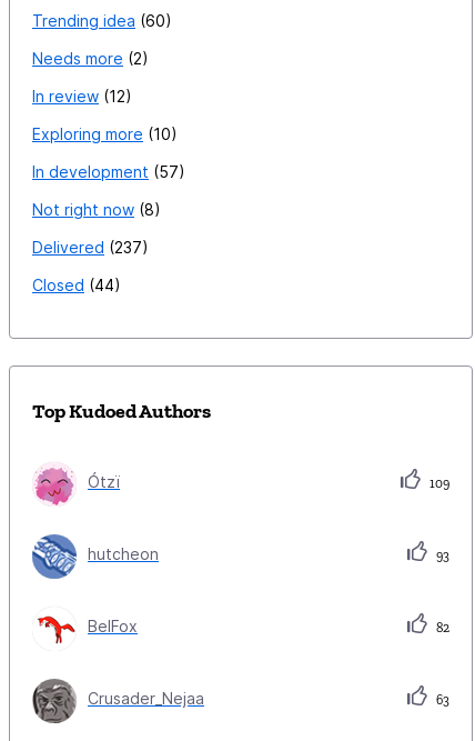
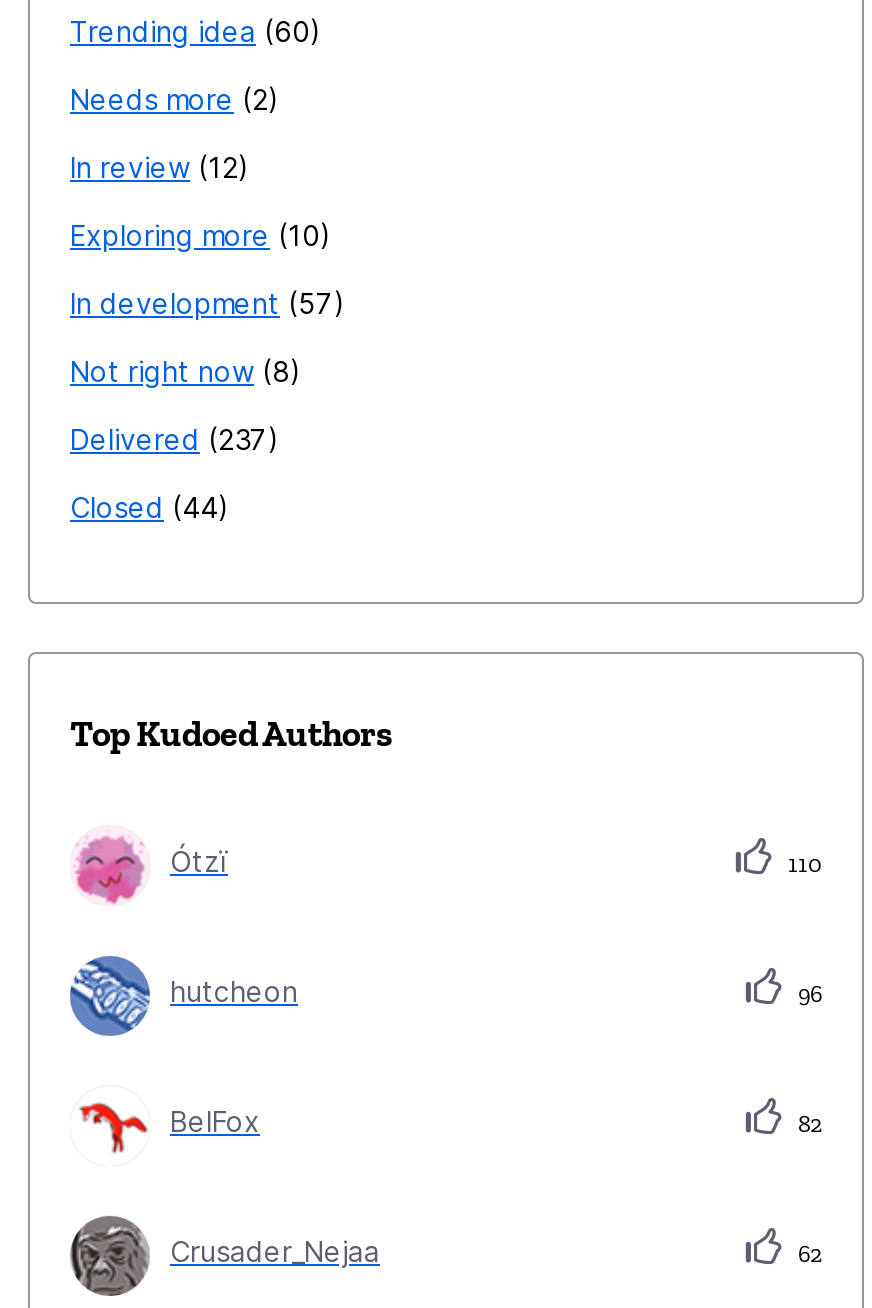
[426,476,449,491] 109 -> [782,850,822,878] 110
[433,548,449,563] 93 -> [792,980,822,1008] 96
[433,692,449,708] 63 -> [792,1240,822,1268] 62

